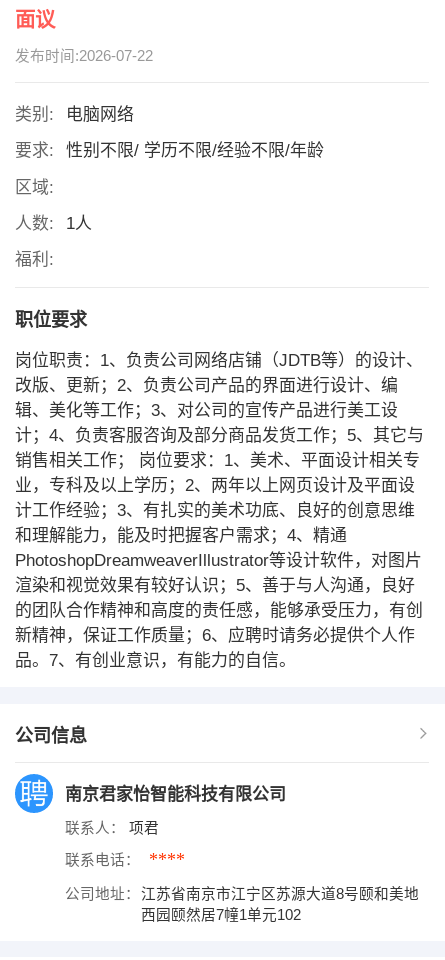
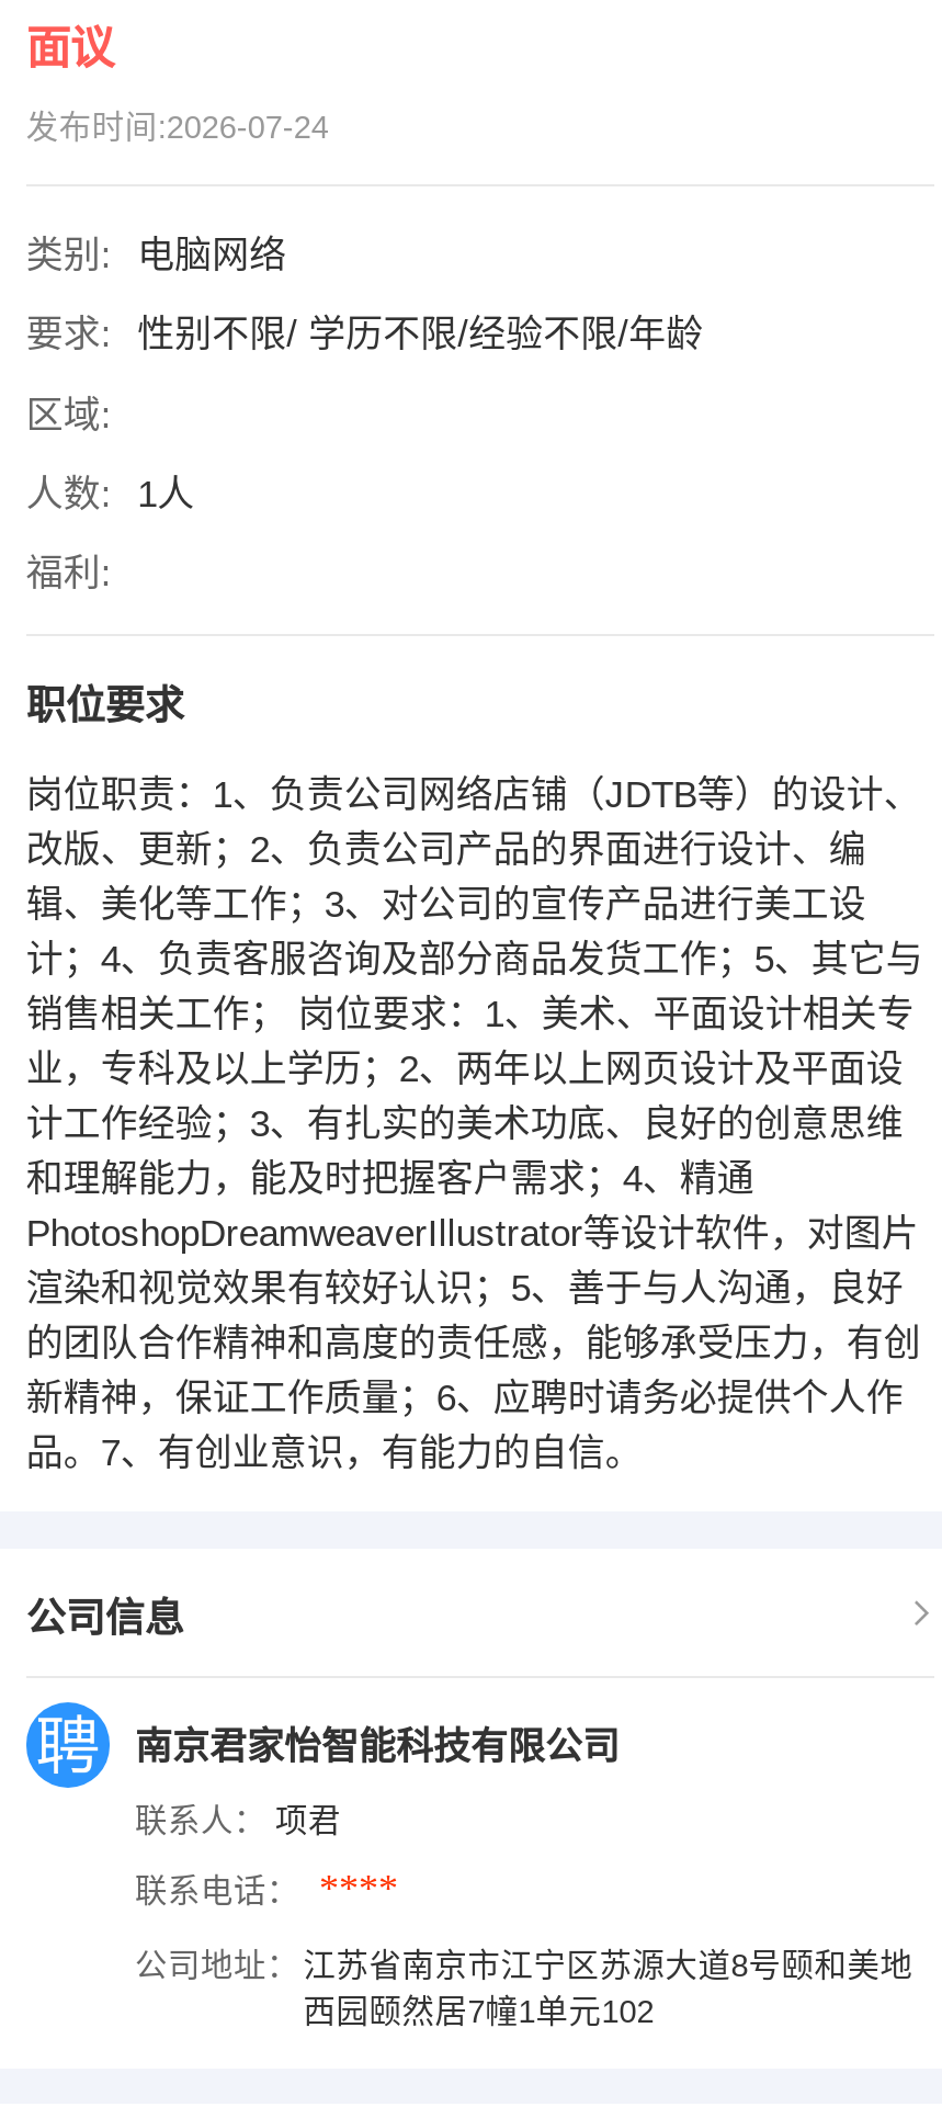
[15,48,153,64] 发布时间:2026-07-22 -> [26,110,329,145] 发布时间:2026-07-24

